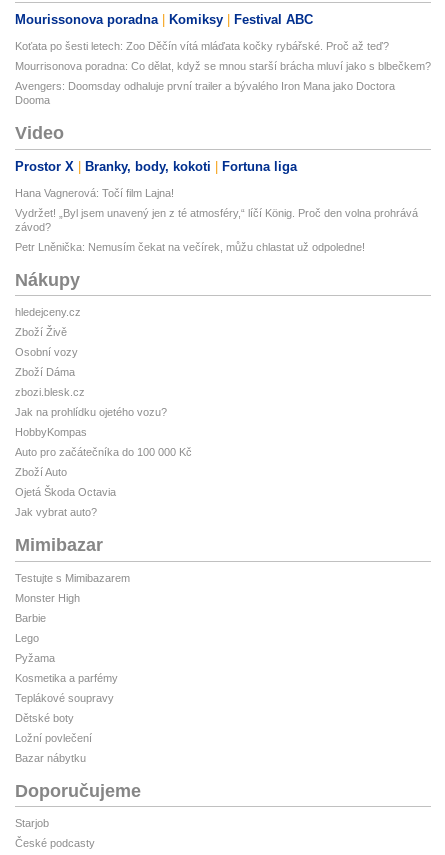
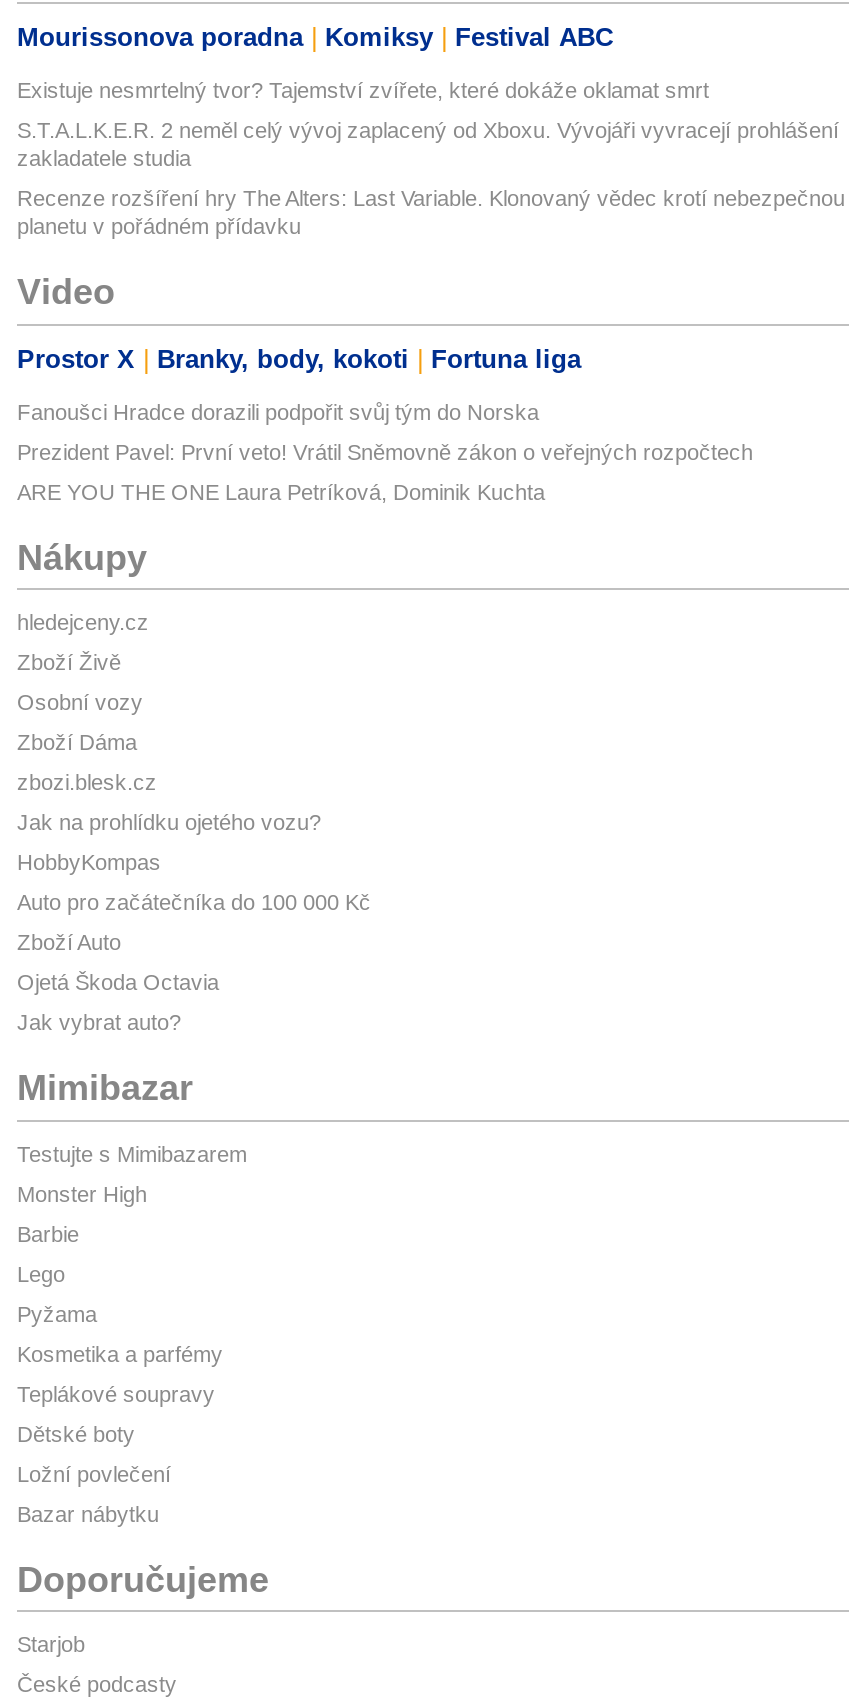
[15,40,389,52] Koťata po šesti letech: Zoo Děčín vítá mláďata kočky rybářské. Proč až teď? -> [17,79,709,103] Existuje nesmrtelný tvor? Tajemství zvířete, které dokáže oklamat smrt
[15,60,431,72] Mourrisonova poradna: Co dělat, když se mnou starší brácha mluví jako s blbečkem? -> [17,119,839,171] S.T.A.L.K.E.R. 2 neměl celý vývoj zaplacený od Xboxu. Vývojáři vyvracejí prohlášení | zakladatele studia
[15,80,395,106] Avengers: Doomsday odhaluje první trailer a bývalého Iron Mana jako Doctora | Dooma -> [17,187,845,239] Recenze rozšíření hry The Alters: Last Variable. Klonovaný vědec krotí nebezpečnou | planetu v pořádném přídavku
[15,187,174,199] Hana Vagnerová: Točí film Lajna! -> [17,400,539,424] Fanoušci Hradce dorazili podpořit svůj tým do Norska
[15,207,418,233] Vydržet! „Byl jsem unavený jen z té atmosféry,“ líčí König. Proč den volna prohrává | závod? -> [17,440,753,464] Prezident Pavel: První veto! Vrátil Sněmovně zákon o veřejných rozpočtech
[15,241,365,253] Petr Lněnička: Nemusím čekat na večírek, můžu chlastat už odpoledne! -> [17,480,545,504] ARE YOU THE ONE Laura Petríková, Dominik Kuchta

